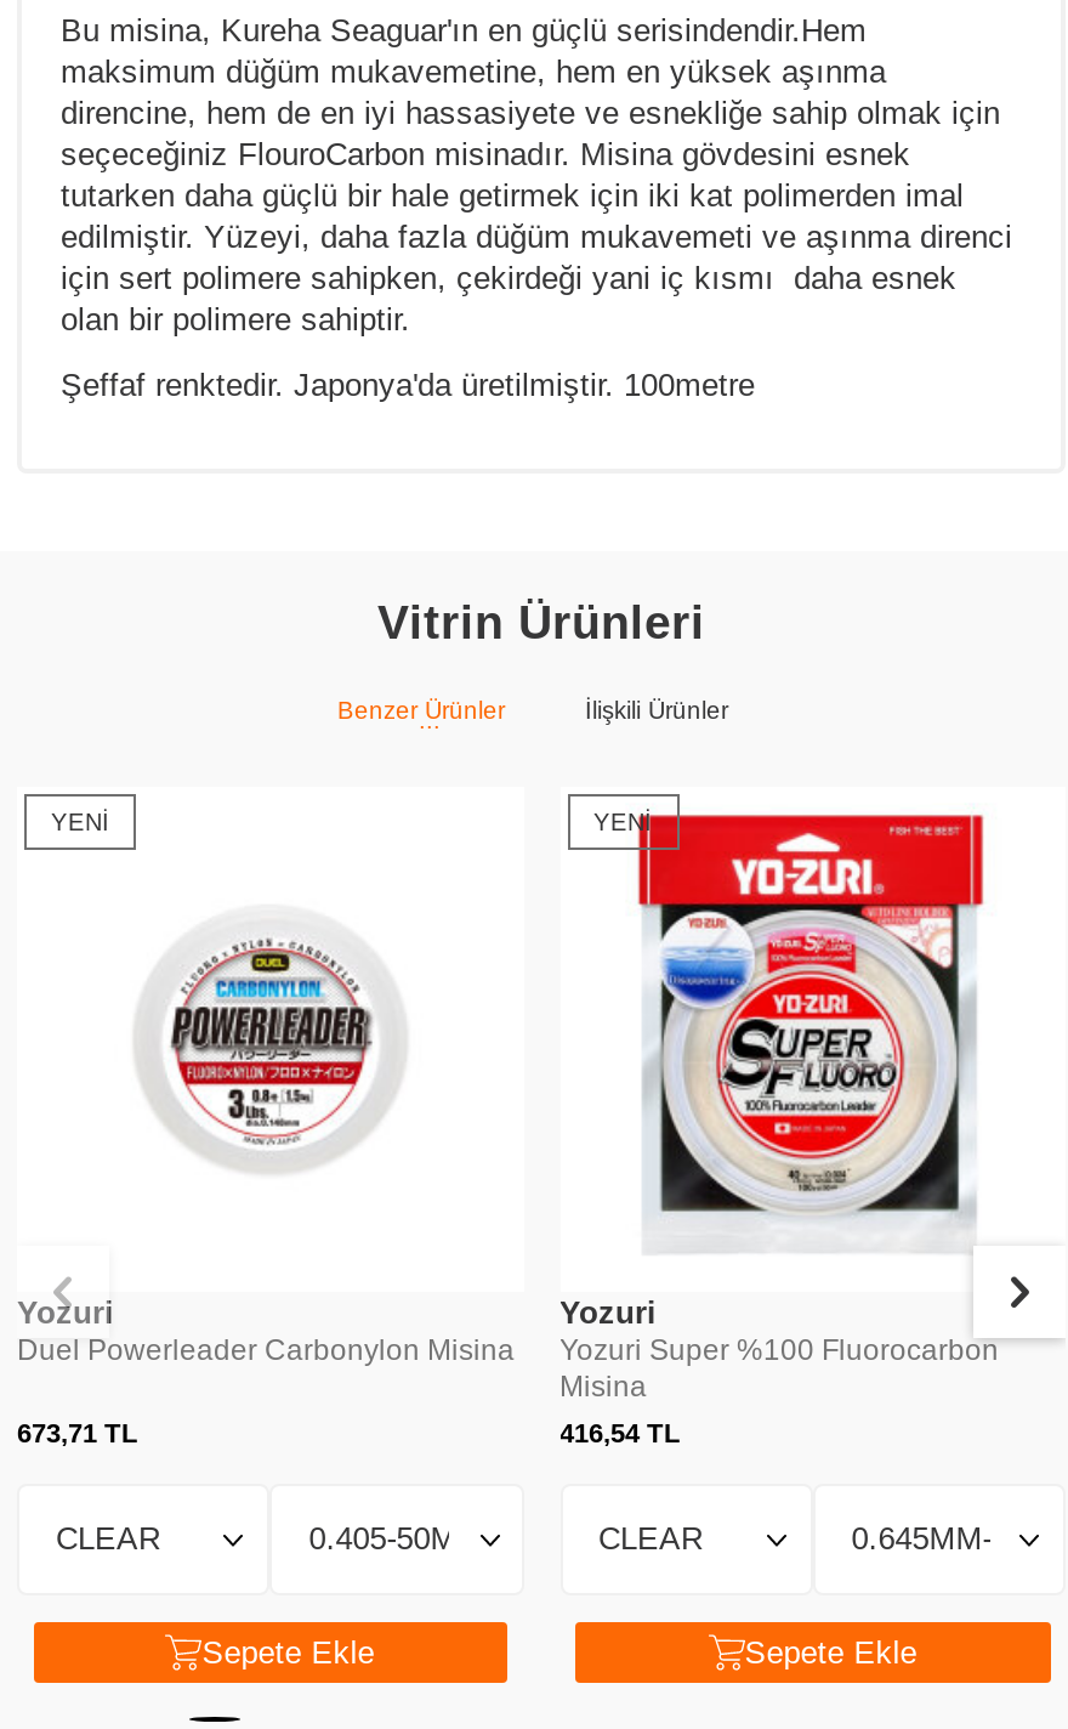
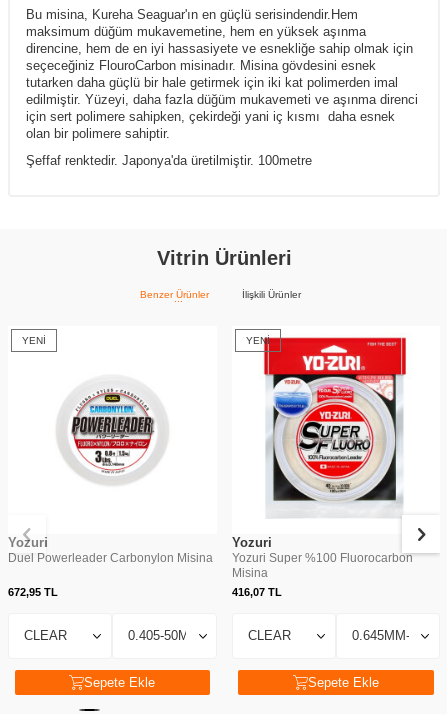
[17,1417,138,1446] 673,71 TL -> [8,585,58,597] 672,95 TL
[559,1417,681,1446] 416,54 TL -> [231,585,281,597] 416,07 TL

